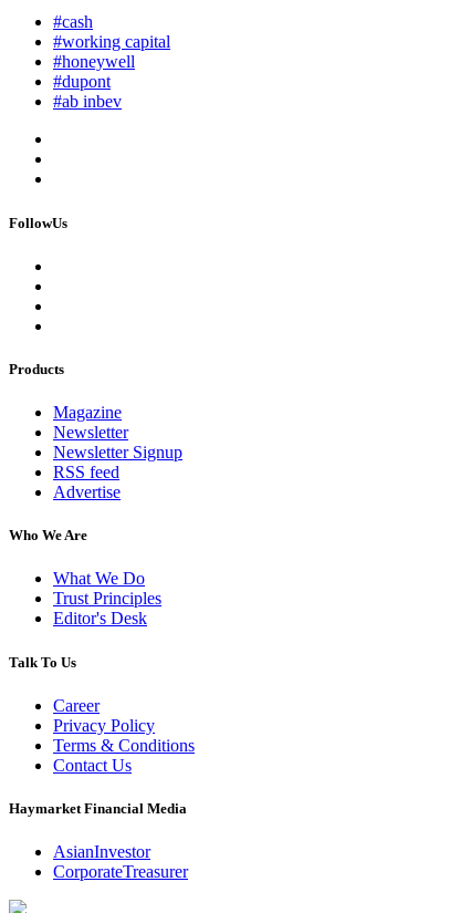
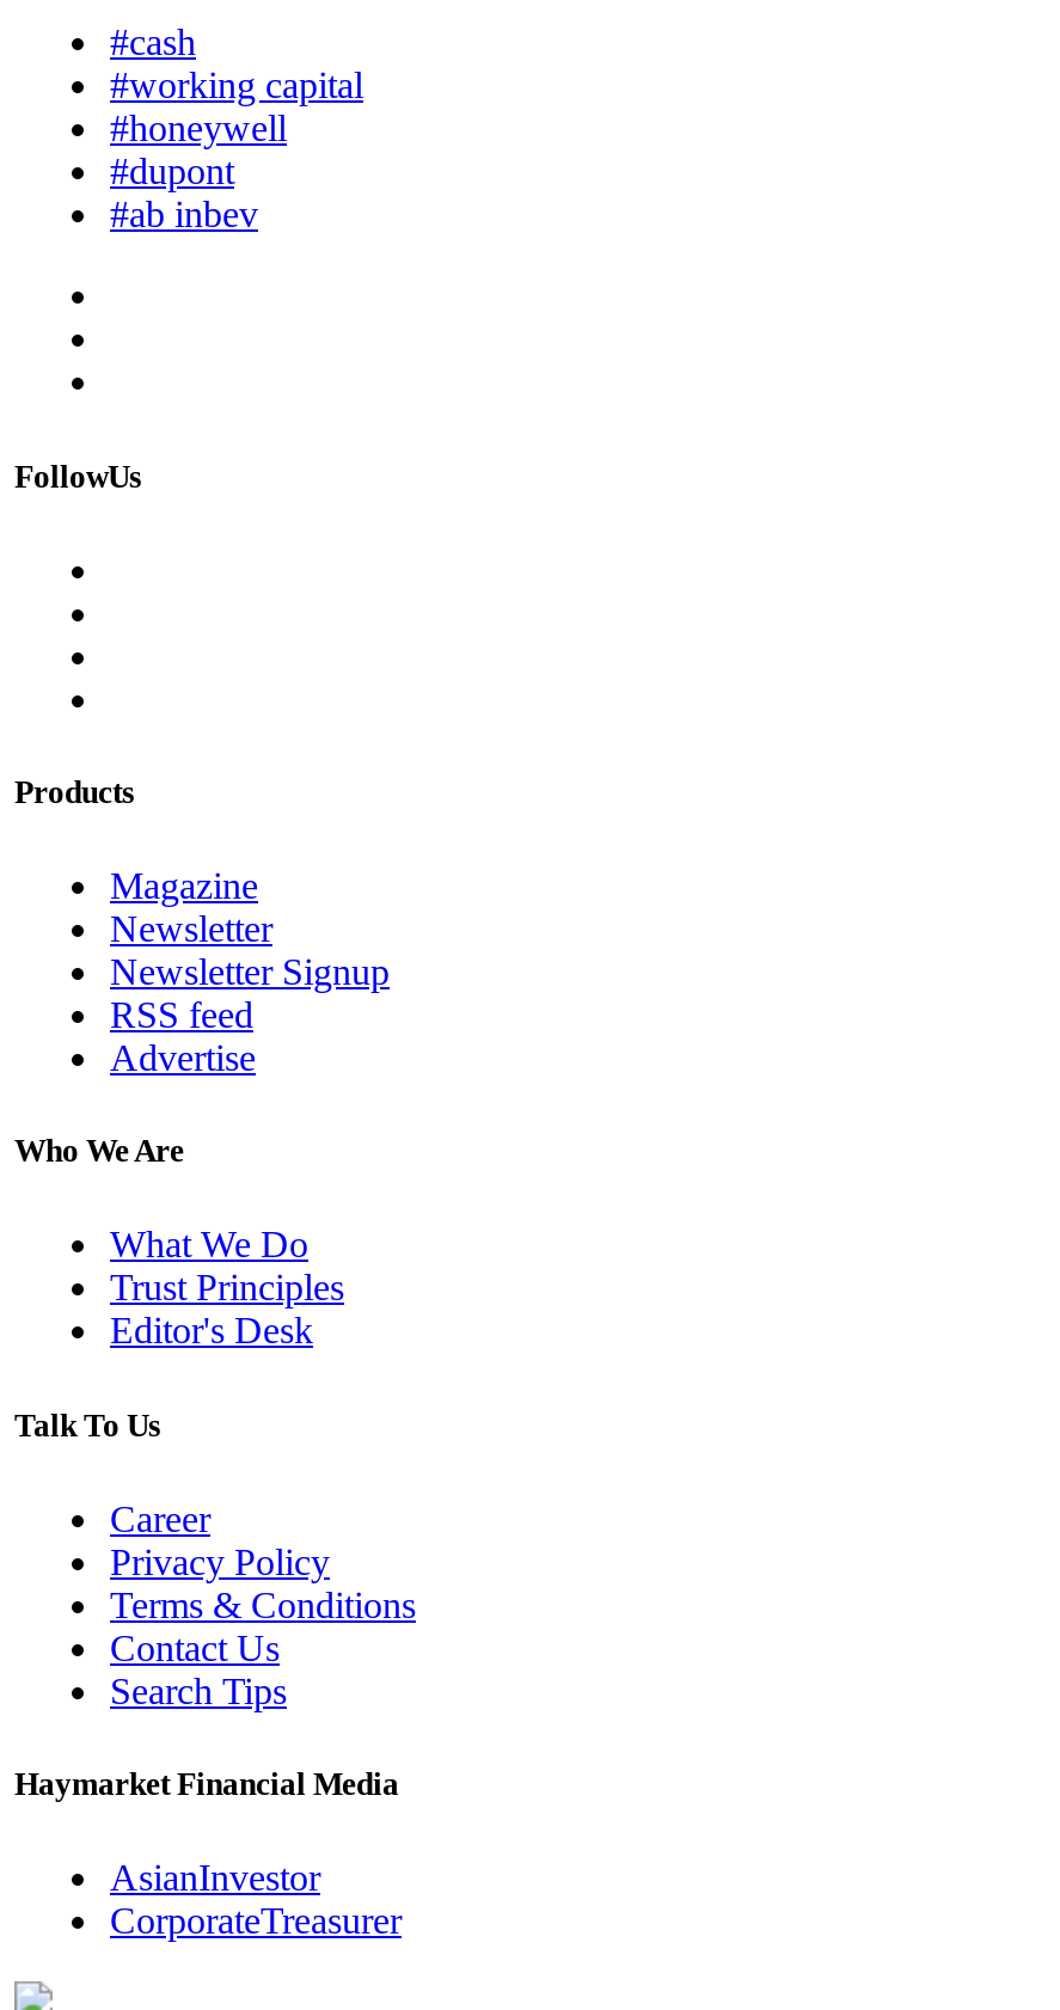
none -> [110,1670,287,1711] Search Tips

